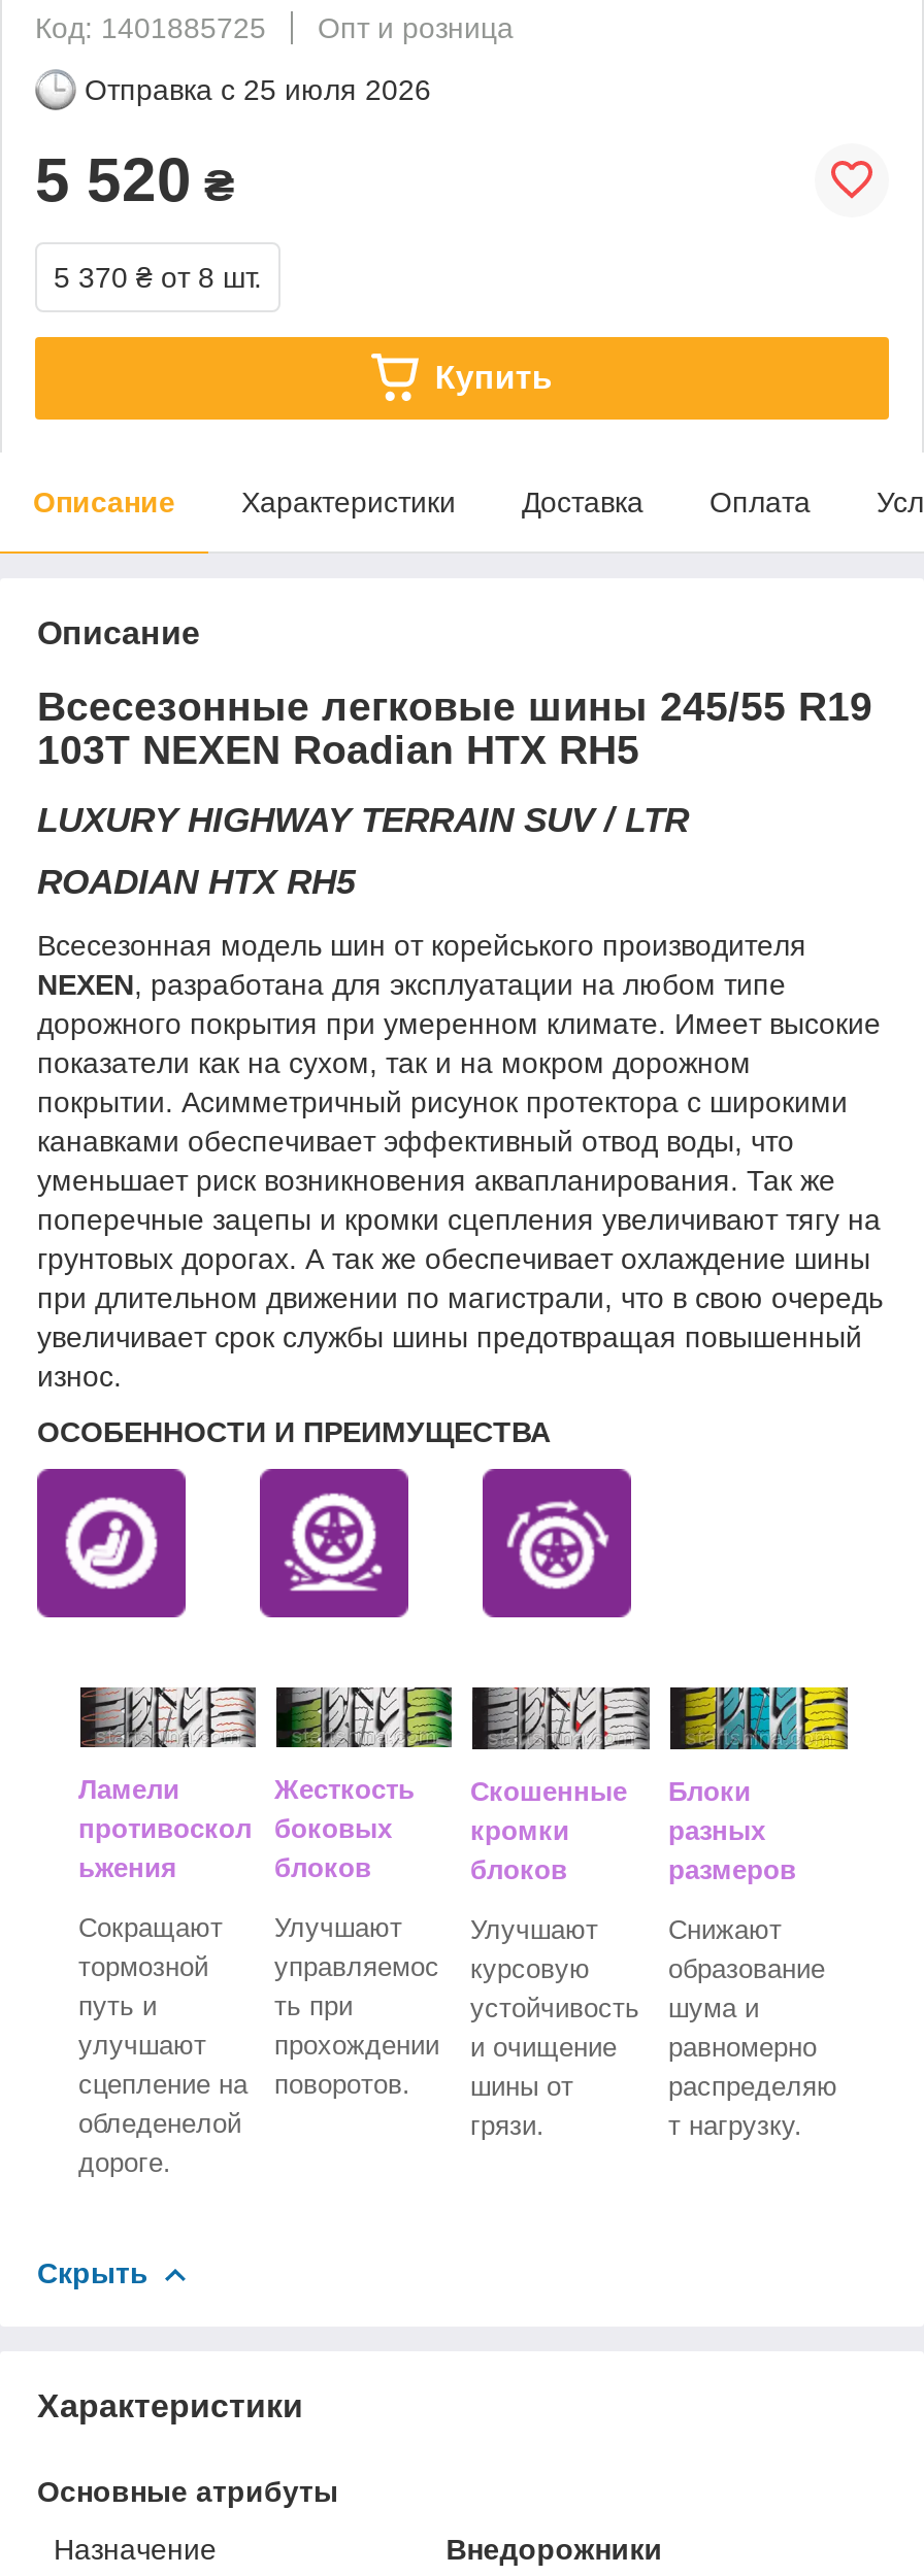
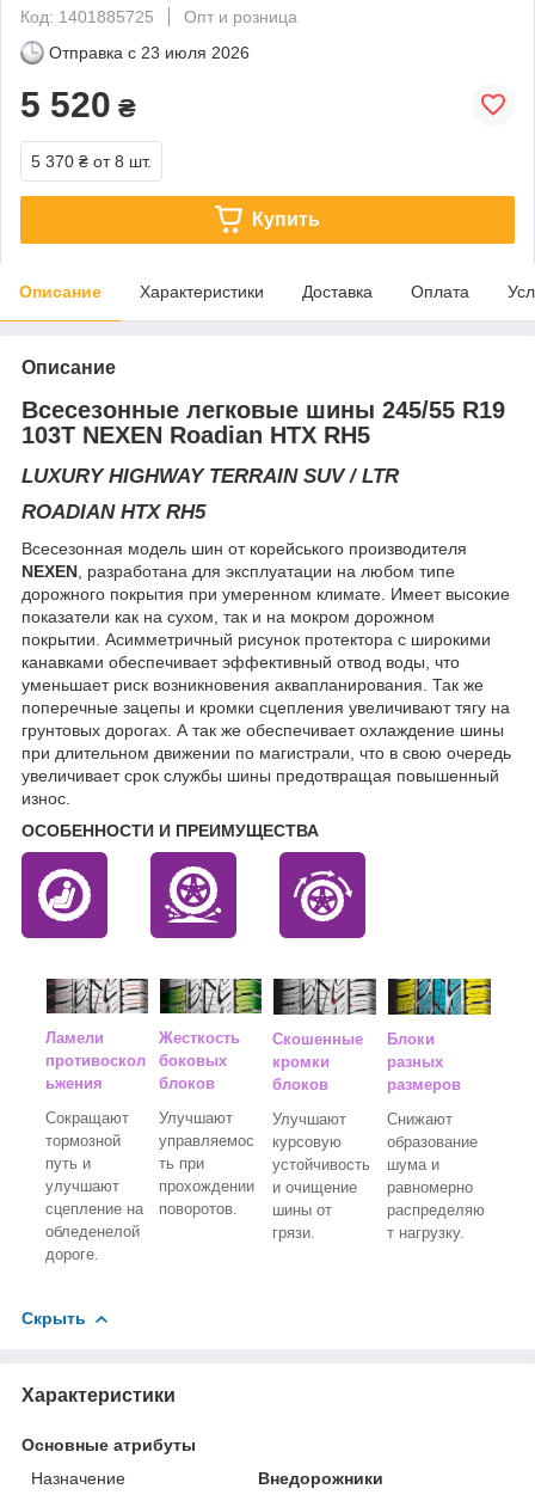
[85,73,431,106] Отправка с 25 июля 2026 -> [49,43,250,62] Отправка с 23 июля 2026

